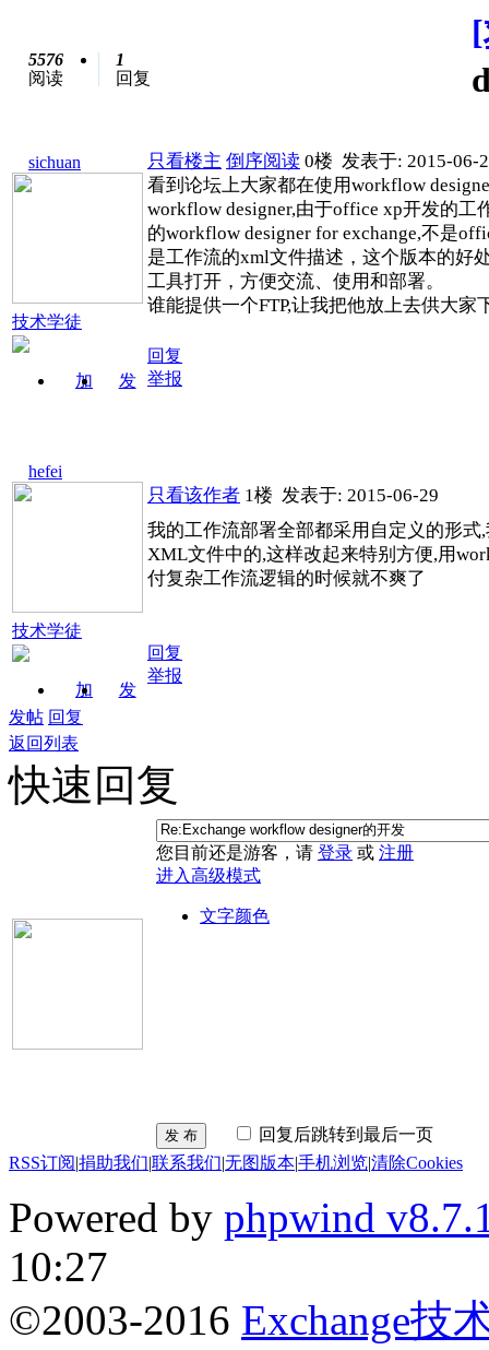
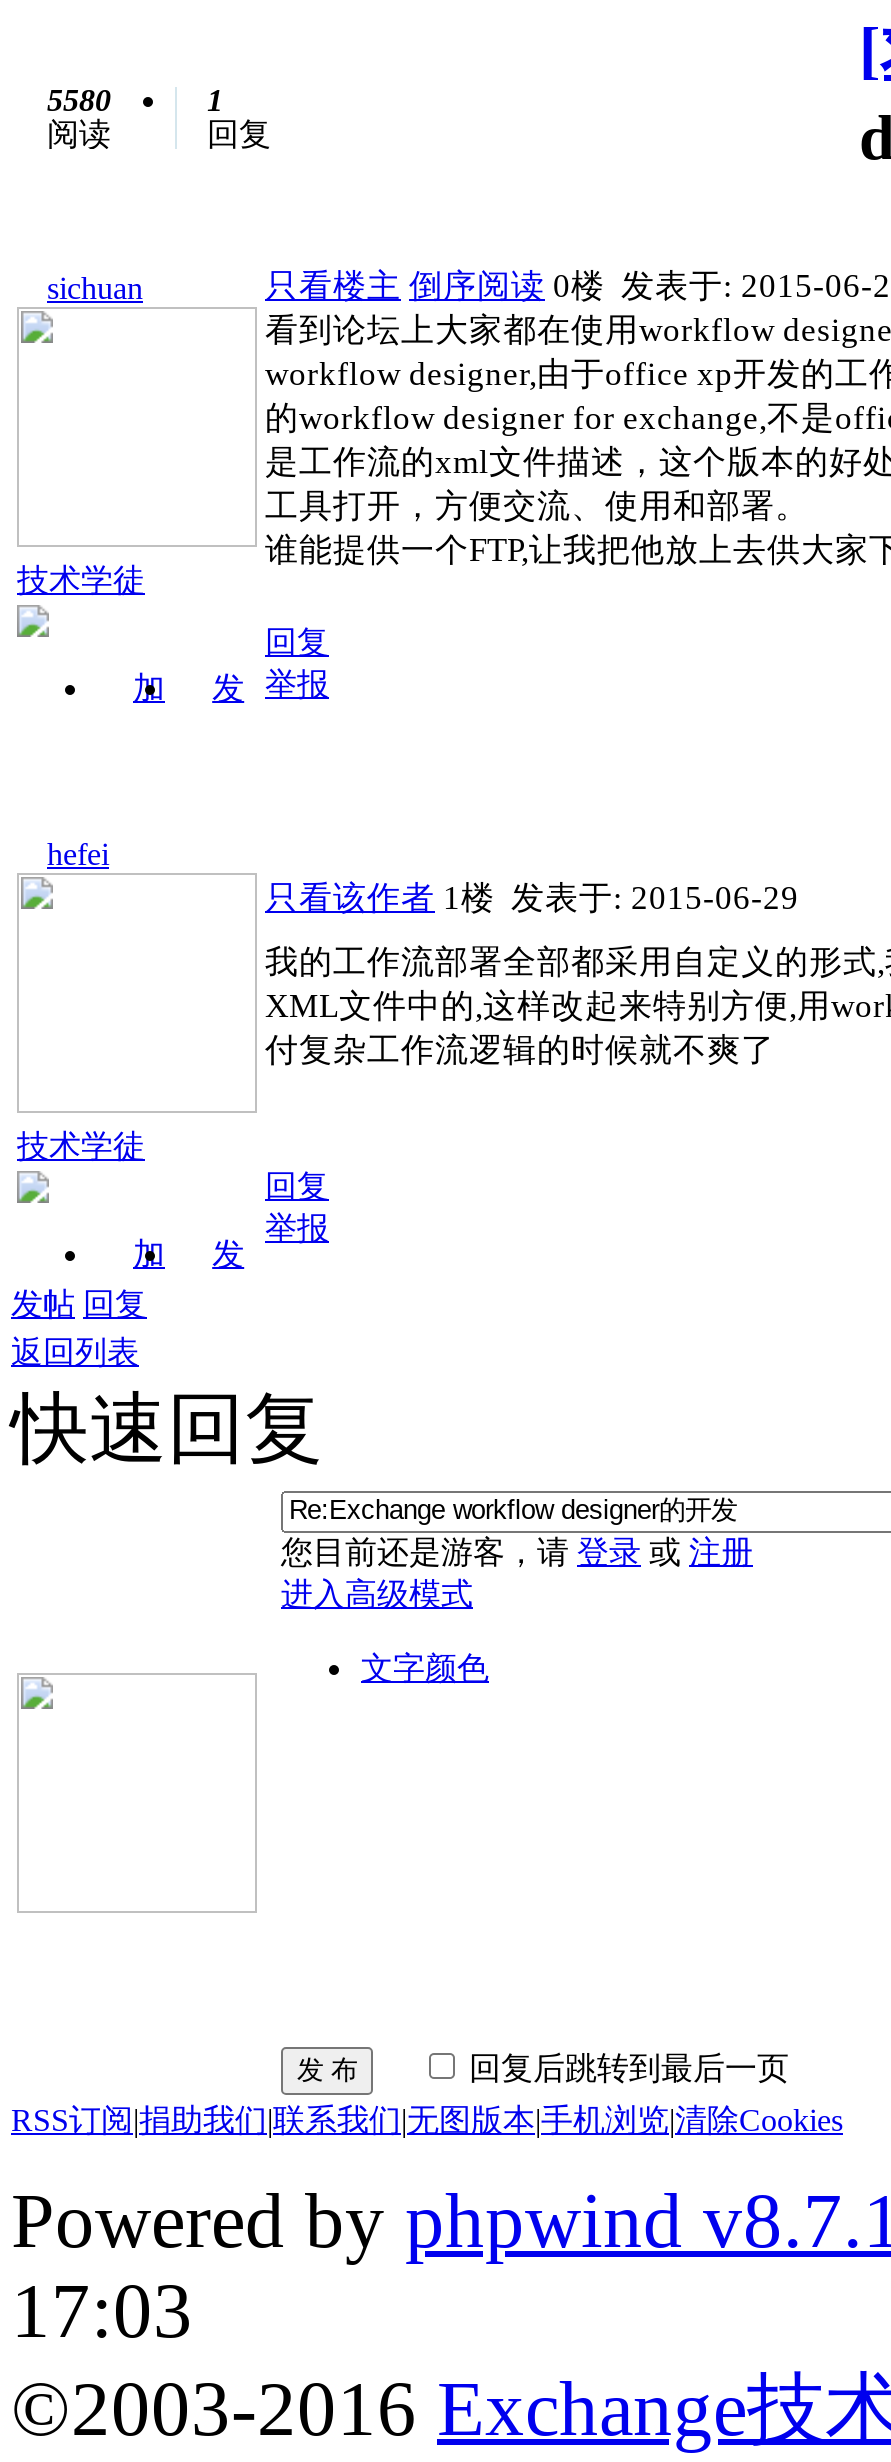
[28,50,63,69] 5576 -> [47,83,111,117] 5580
[9,1243,108,1290] 10:27 -> [11,2267,193,2353] 17:03

